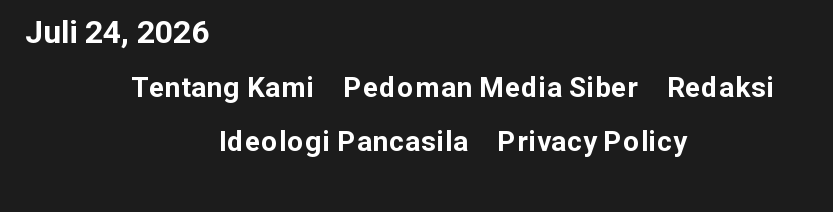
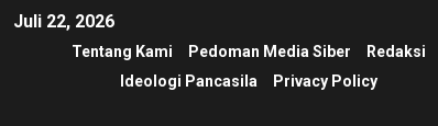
[25,14,209,52] Juli 24, 2026 -> [13,11,114,32] Juli 22, 2026

